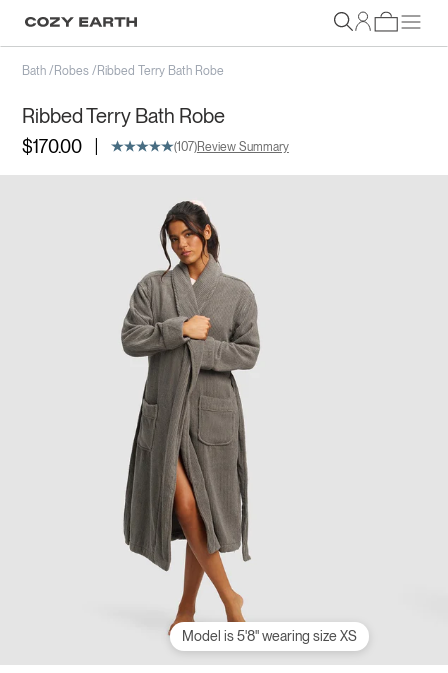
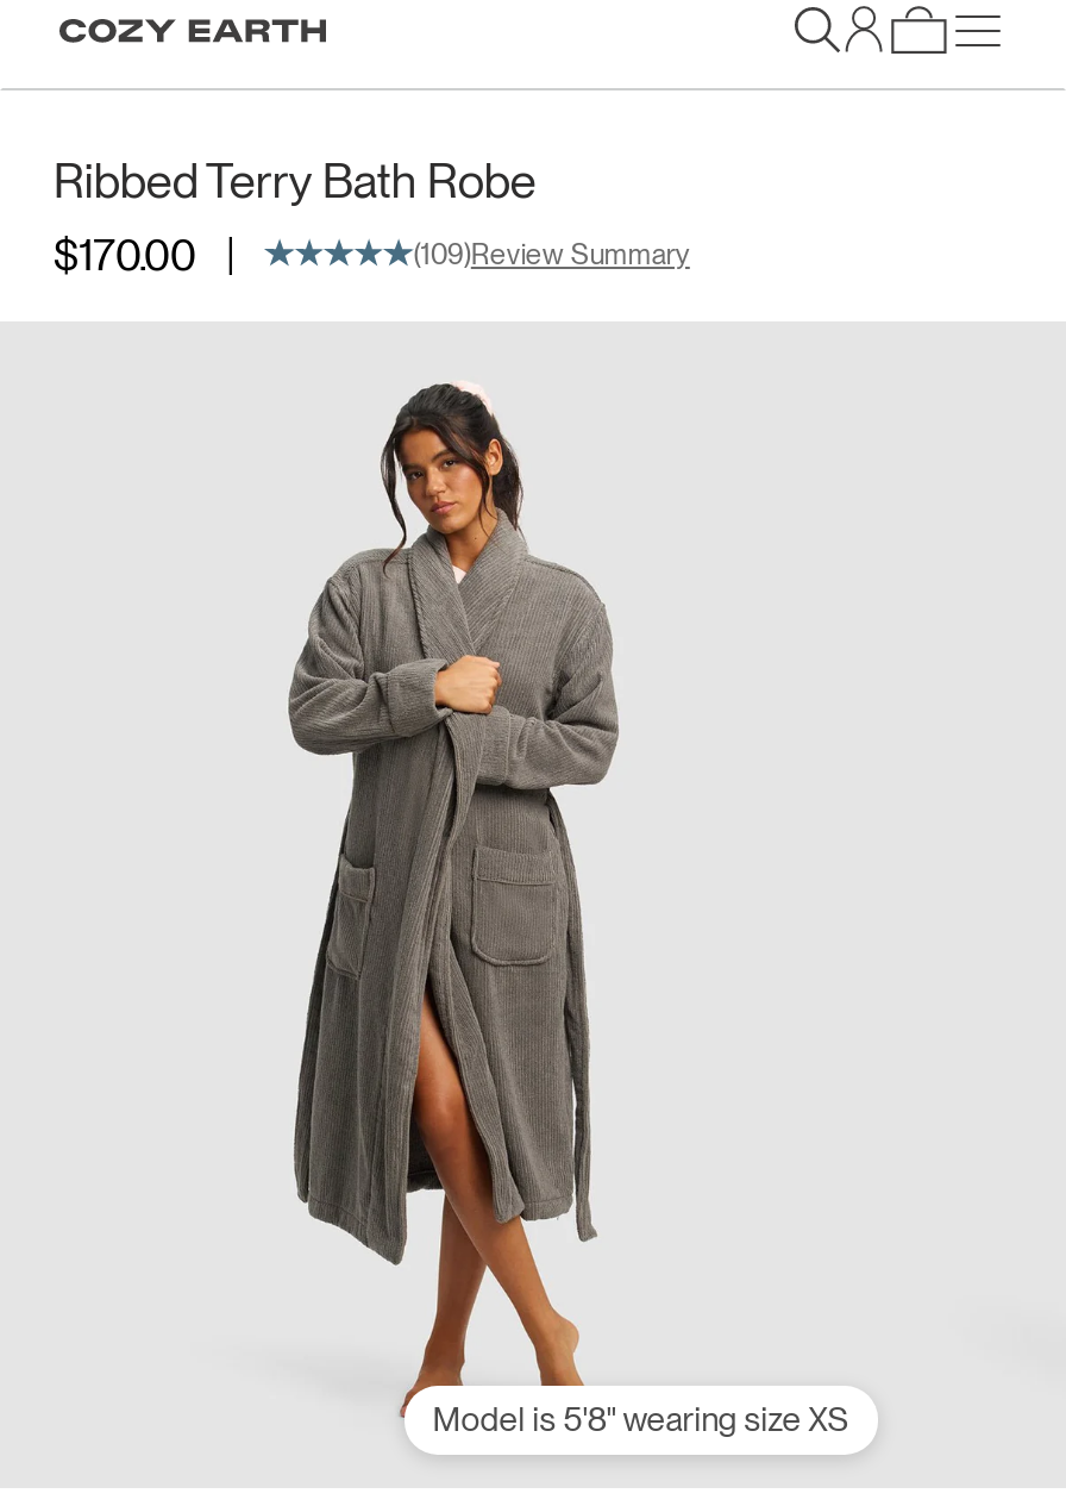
[22,64,224,78] Bath /Robes /Ribbed Terry Bath Robe -> none
[174,140,289,154] (107)Review Summary -> [414,238,690,271] (109)Review Summary

